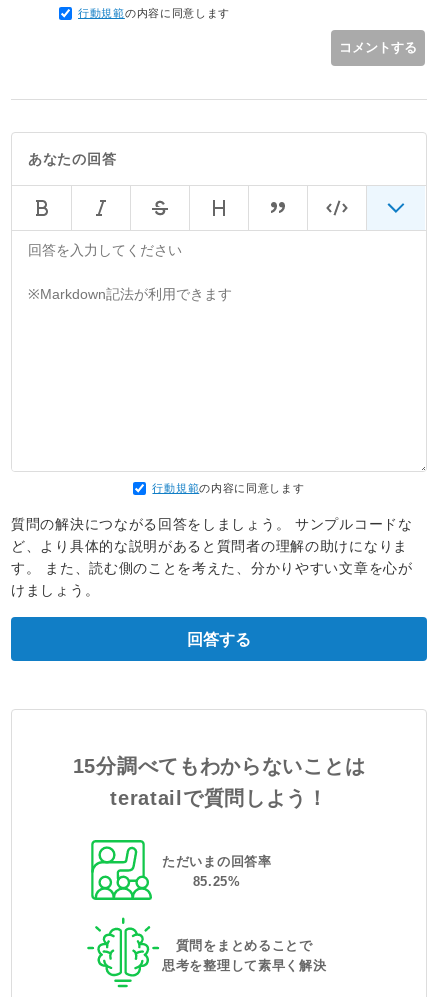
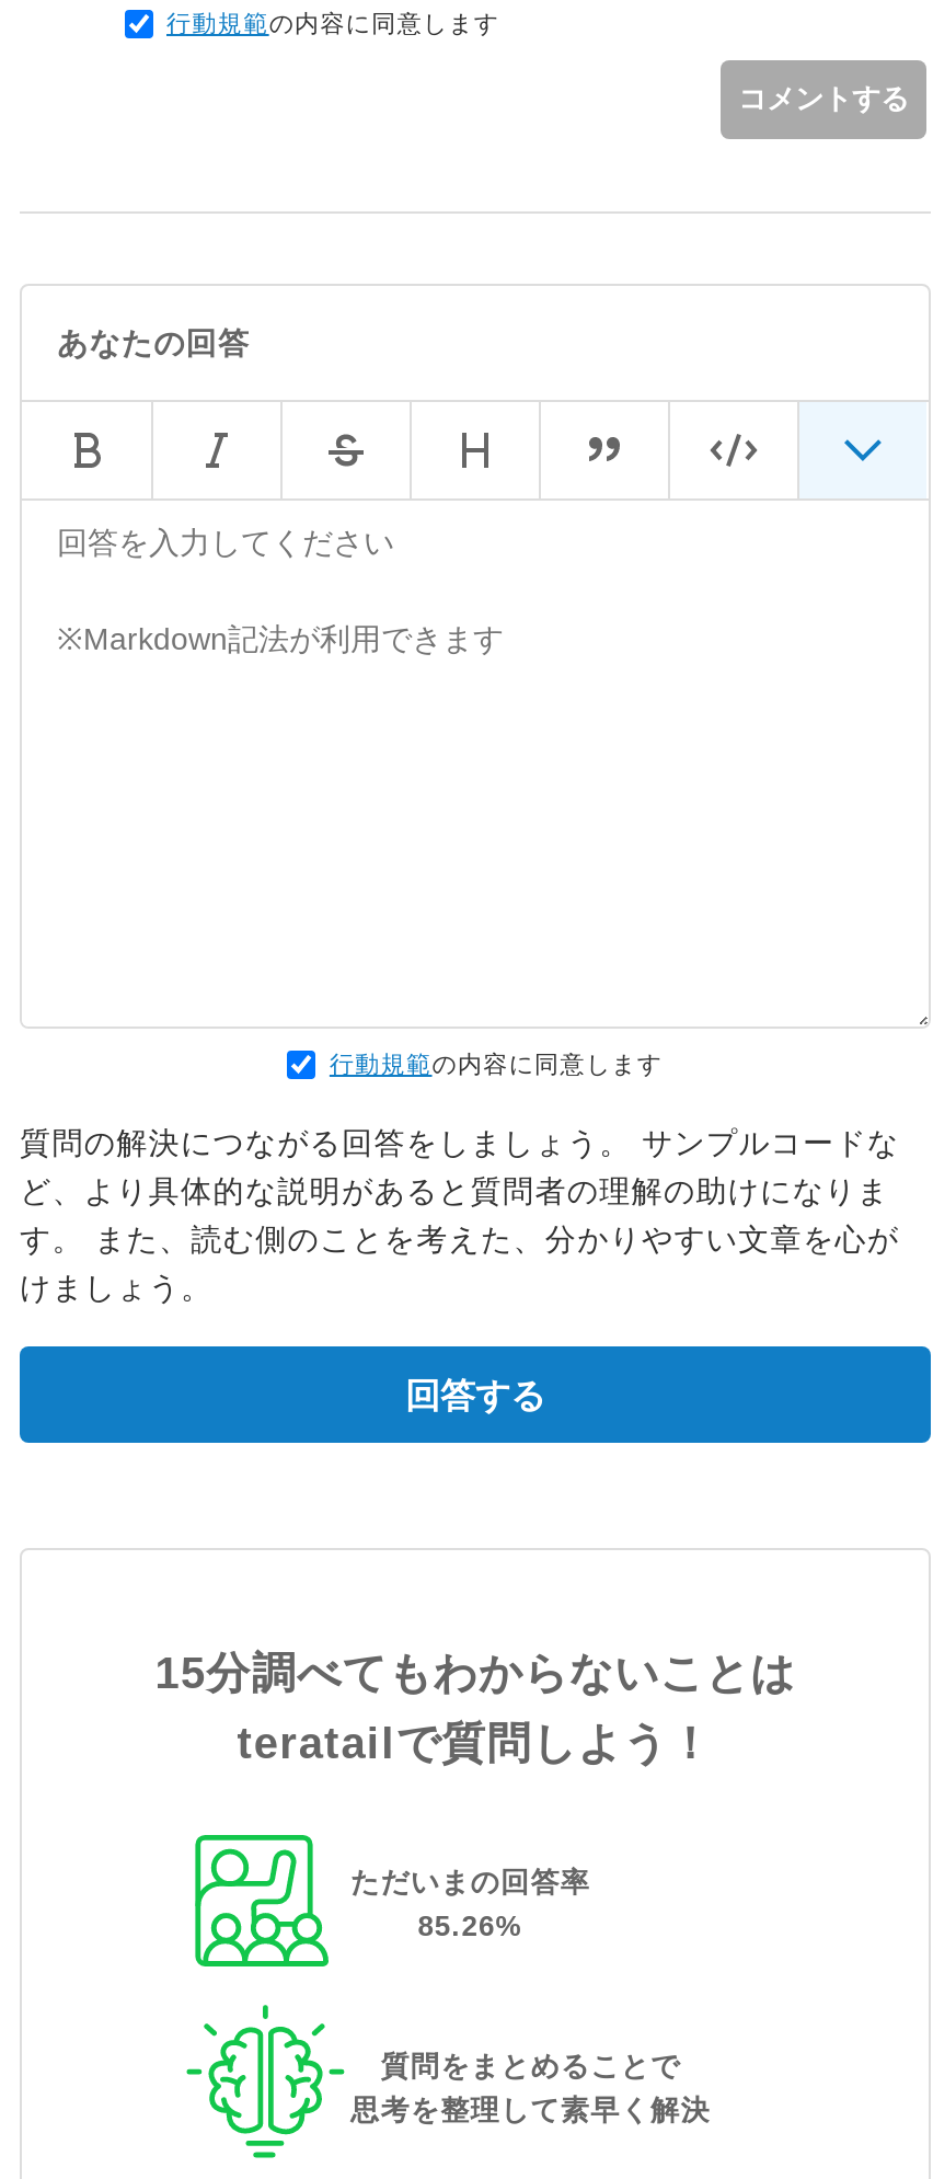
[193,874,241,889] 85.25% -> [418,1910,523,1942] 85.26%

